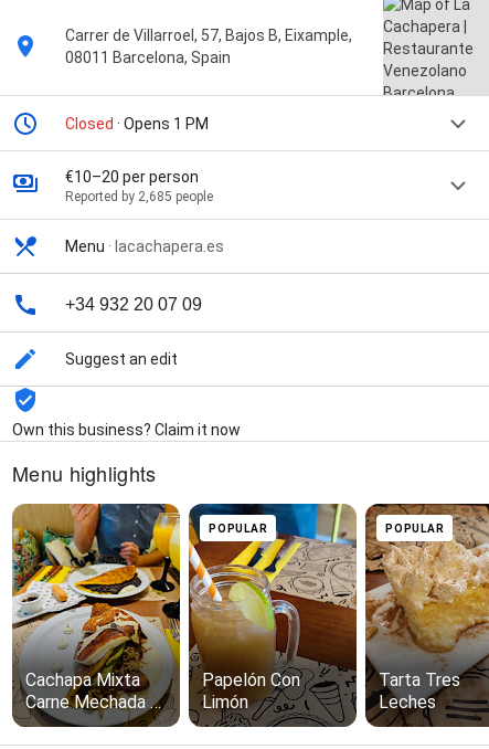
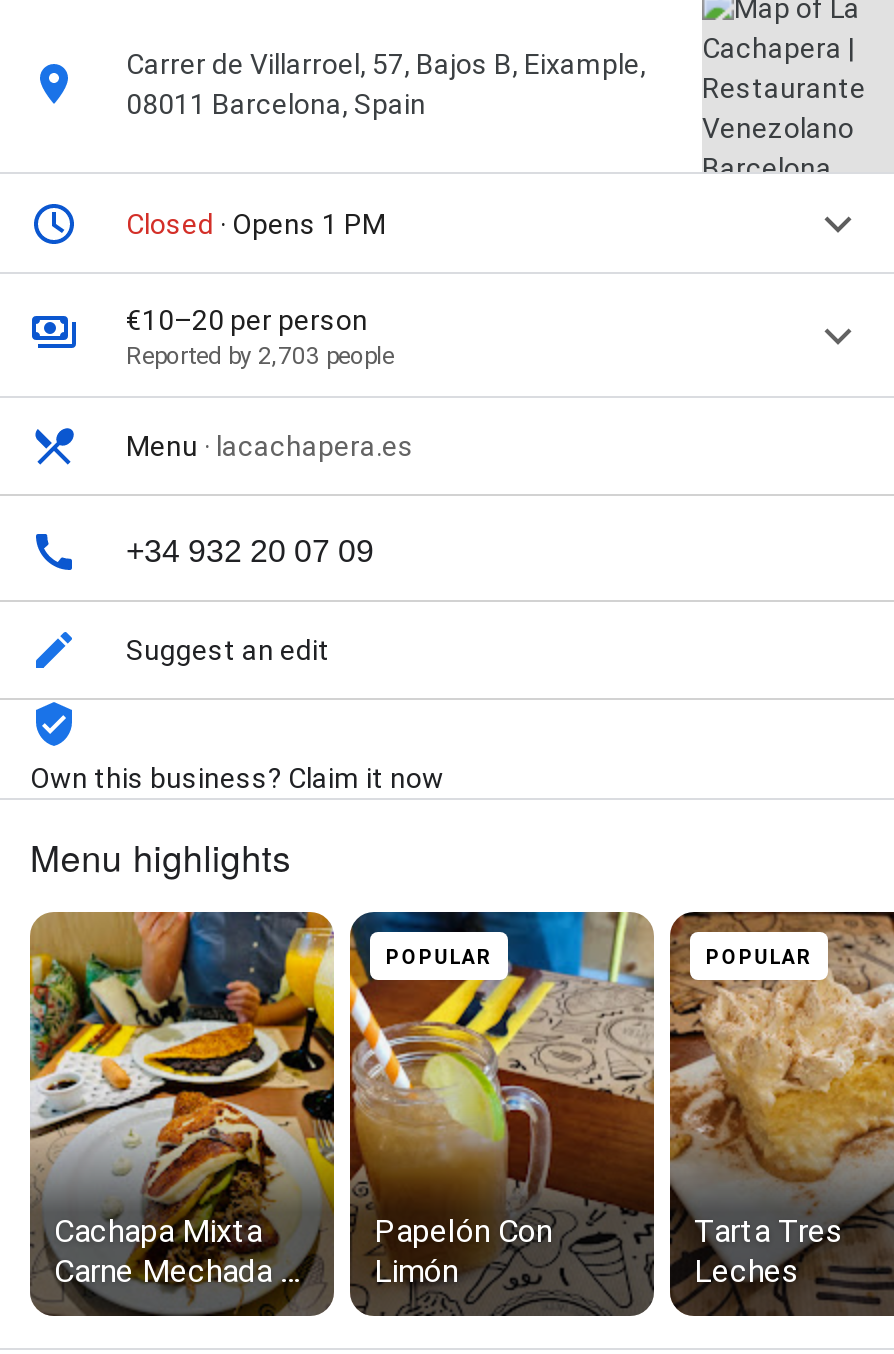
[65,189,213,205] Reported by 2,685 people -> [126,342,394,370] Reported by 2,703 people

